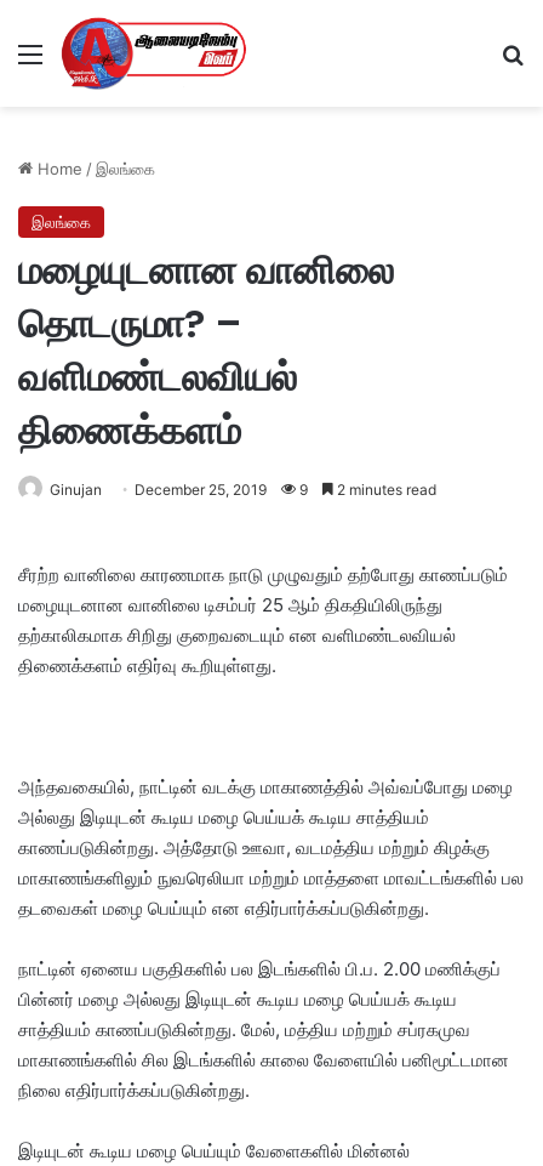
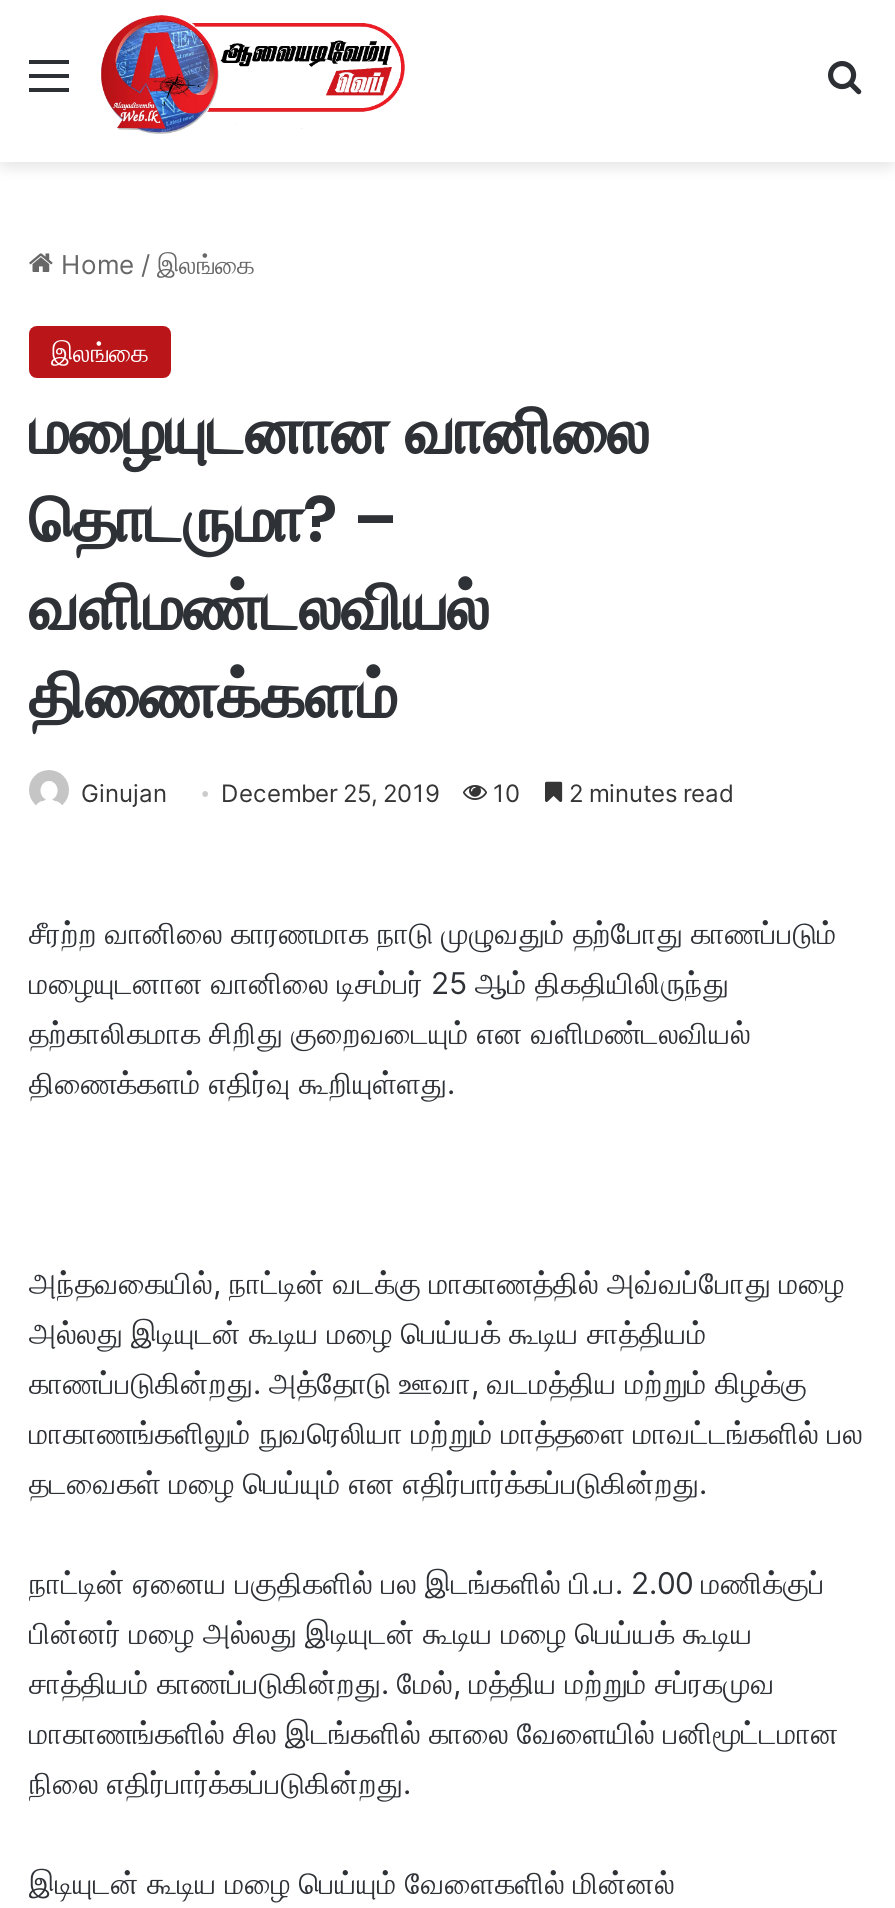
[50,480,436,499] Ginujan December 25, 2019 9 2 minutes read -> [81,778,733,808] Ginujan December 25, 2019 10 2 minutes read

